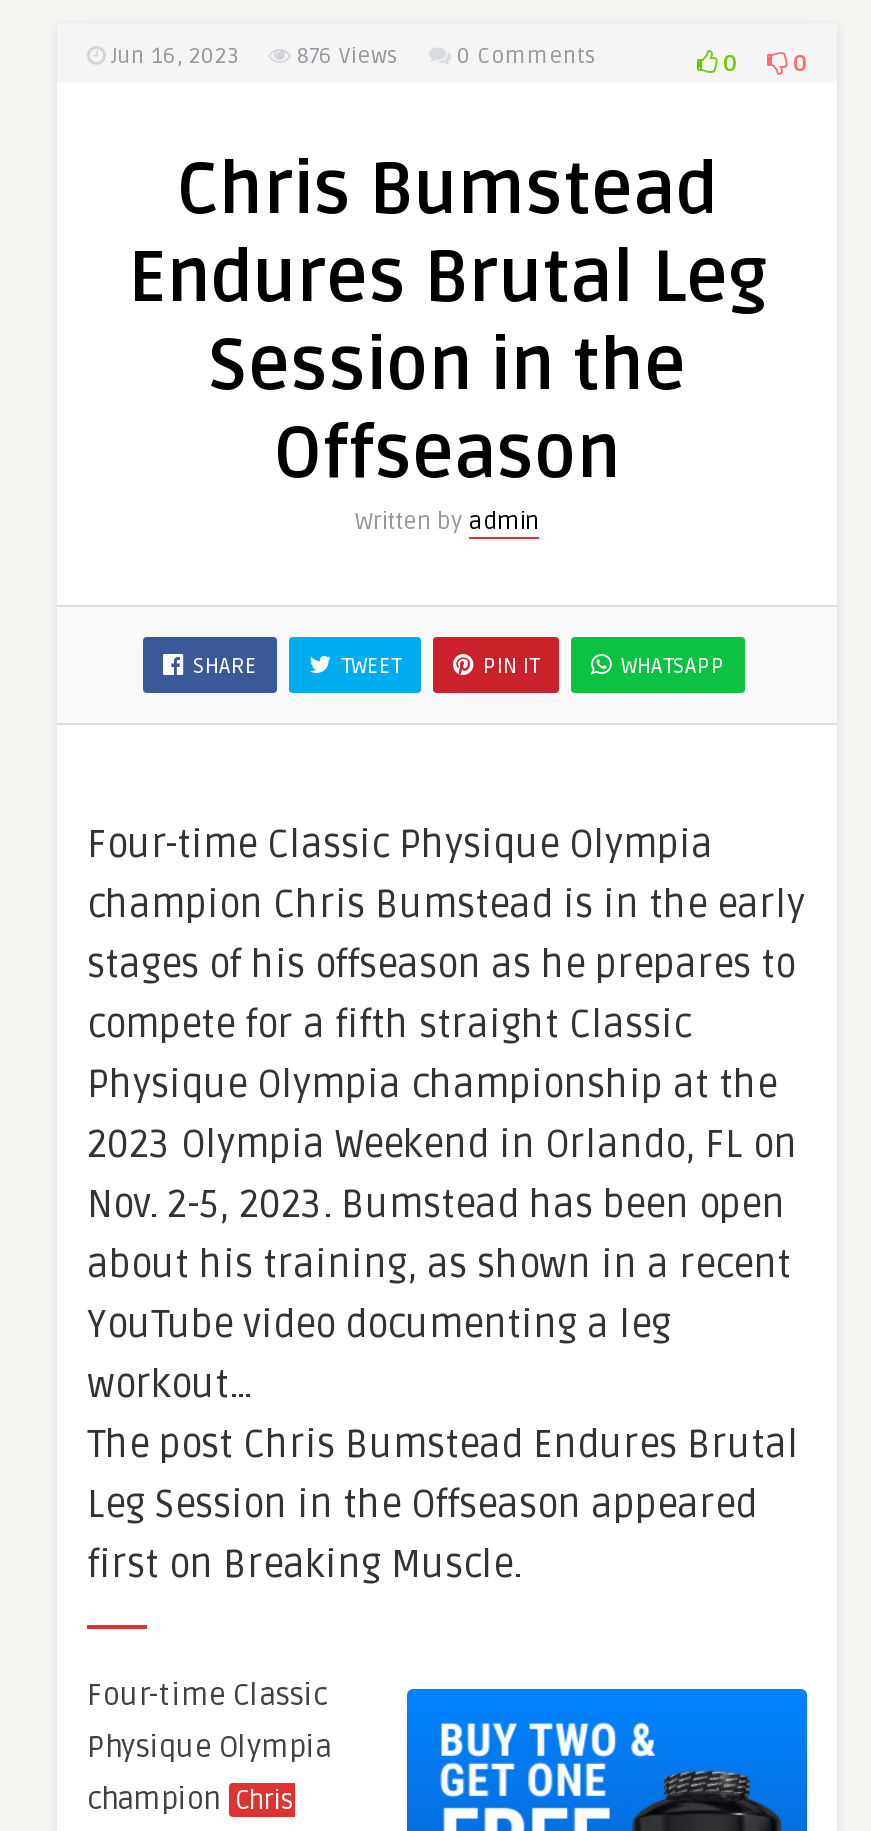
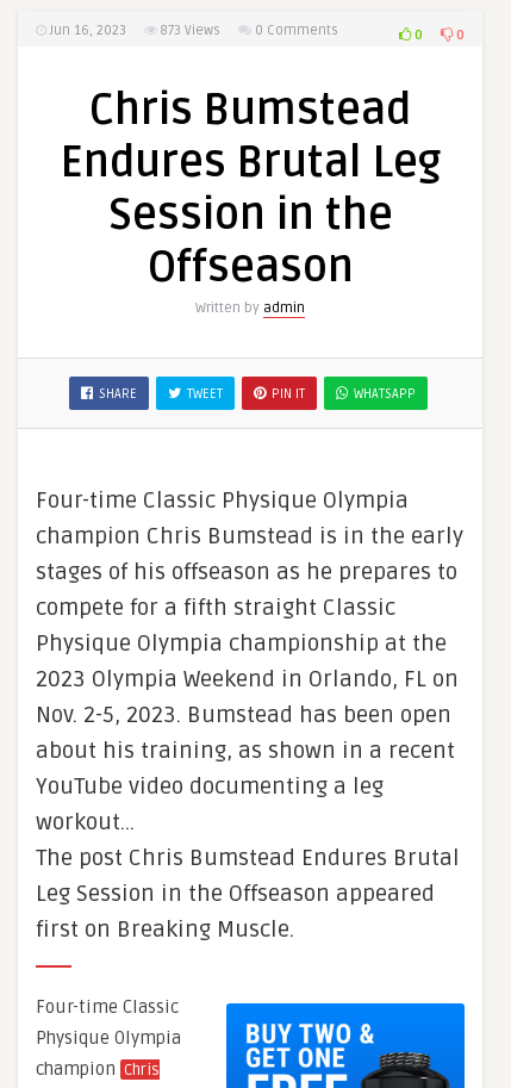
[105,43,399,69] Jun 16, 2023 876 Views -> [46,23,220,38] Jun 16, 2023 873 Views

